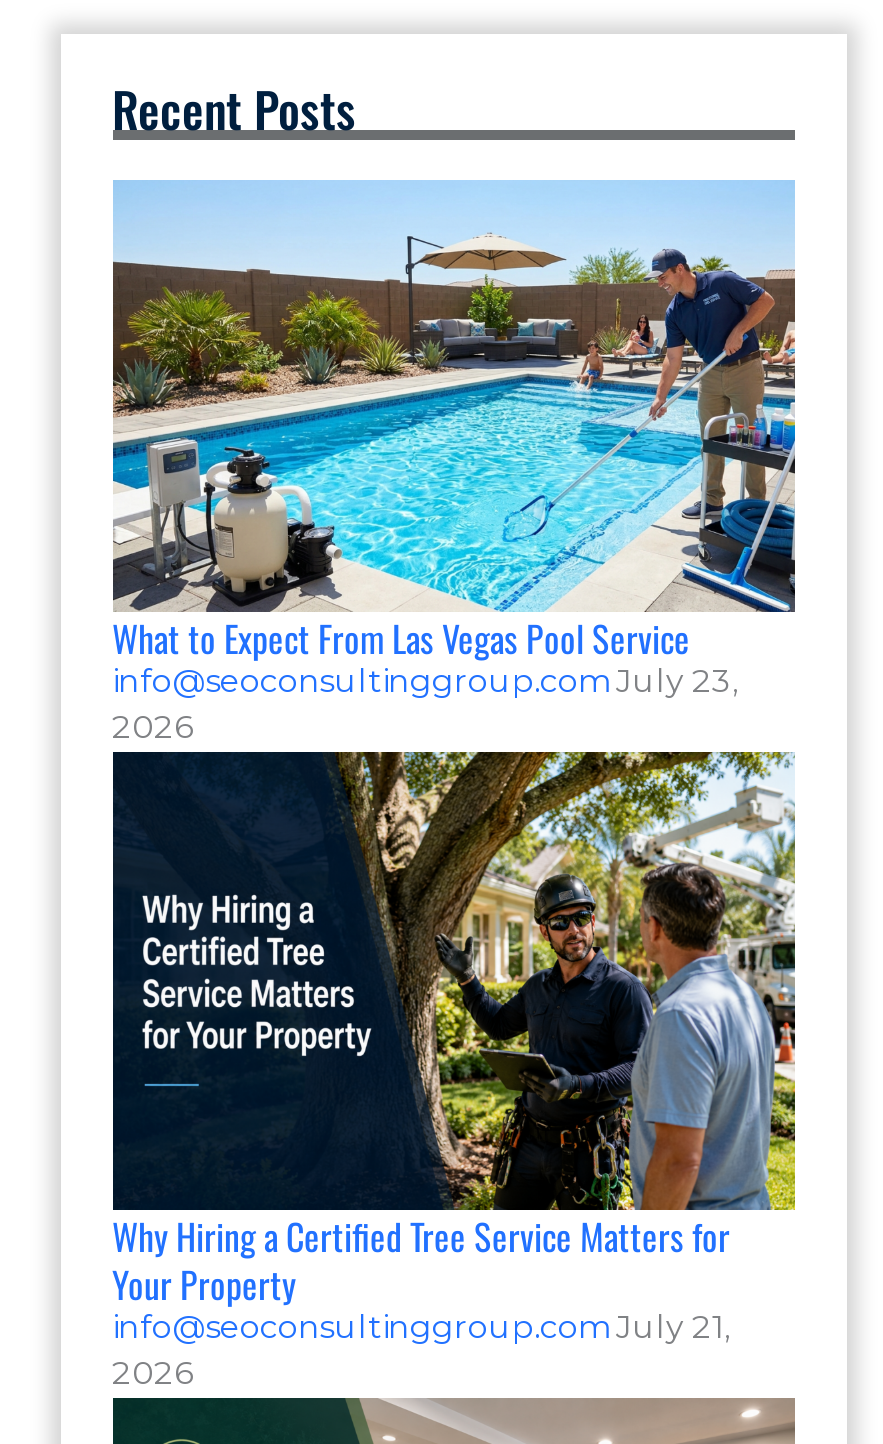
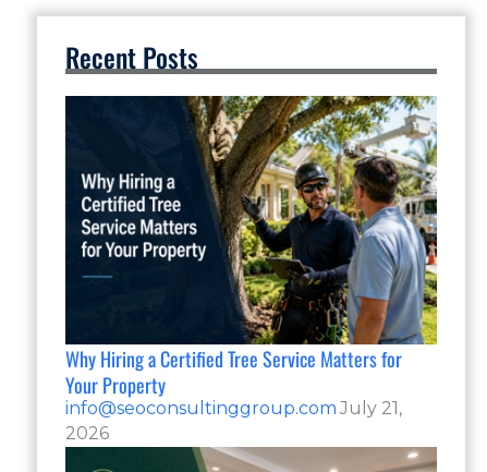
[111,180,797,747] [image] | What to Expect From Las Vegas Pool Service | info@seoconsultinggroup.com July 23, | 2026 -> none

